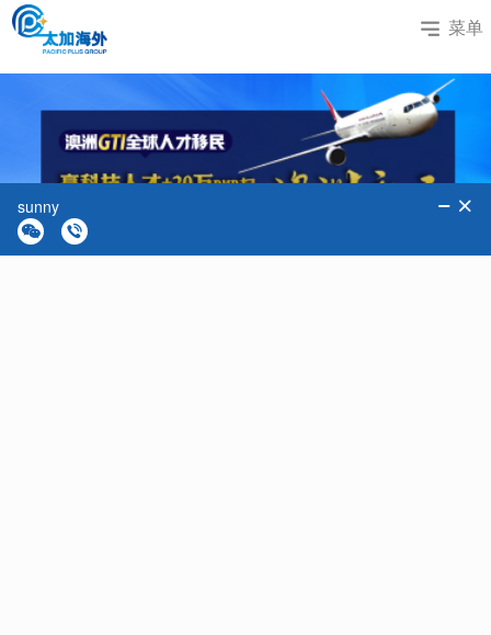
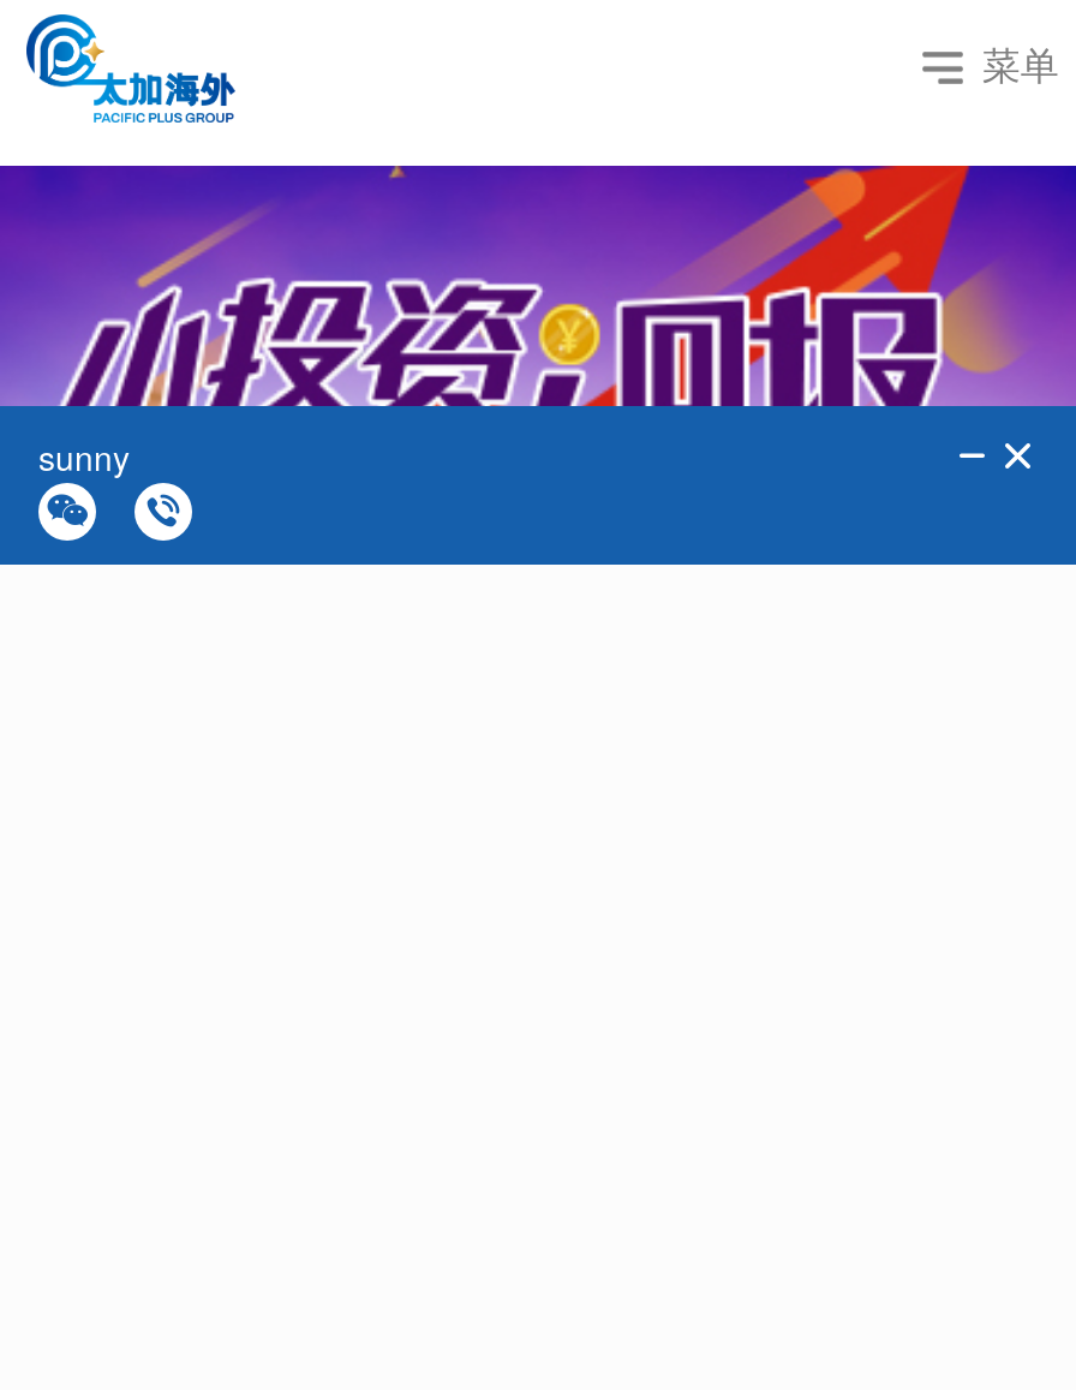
[3,72,488,184] [image] -> [7,163,1069,408] [image]

